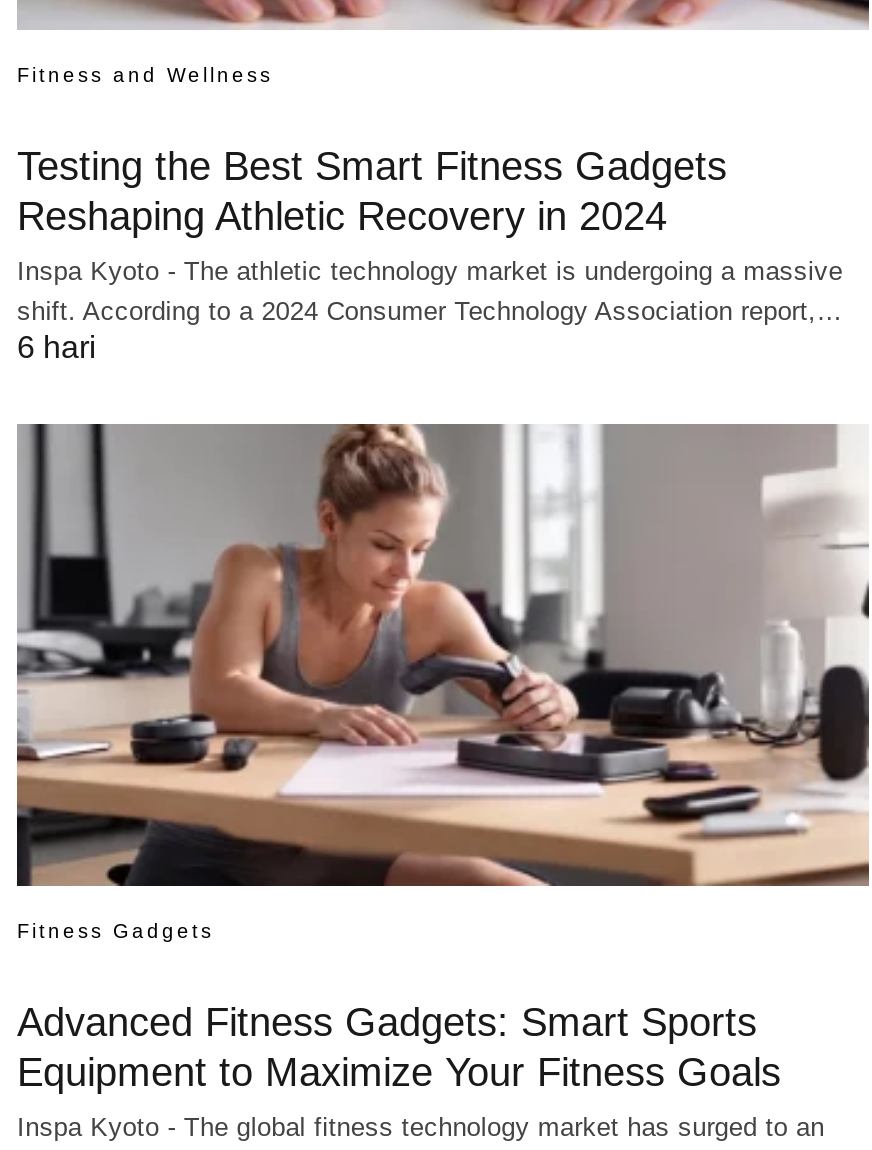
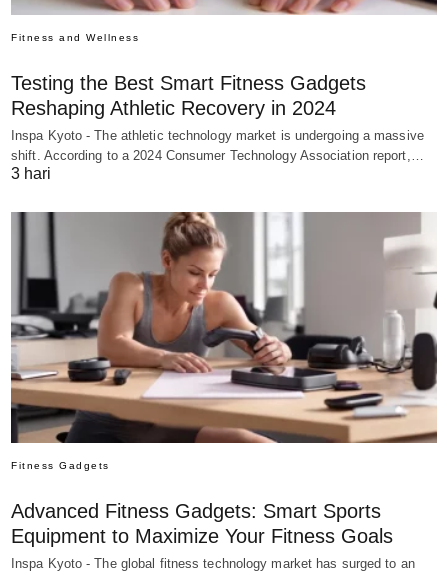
[17,330,97,364] 6 hari -> [11,165,51,182] 3 hari

